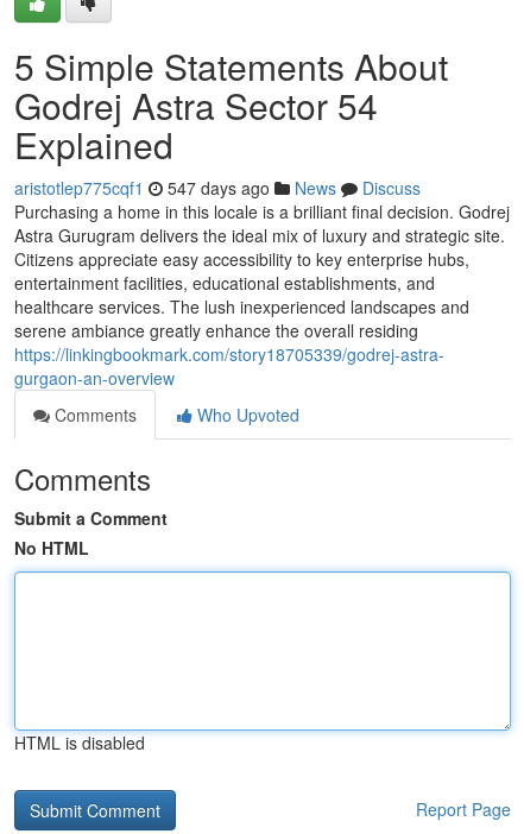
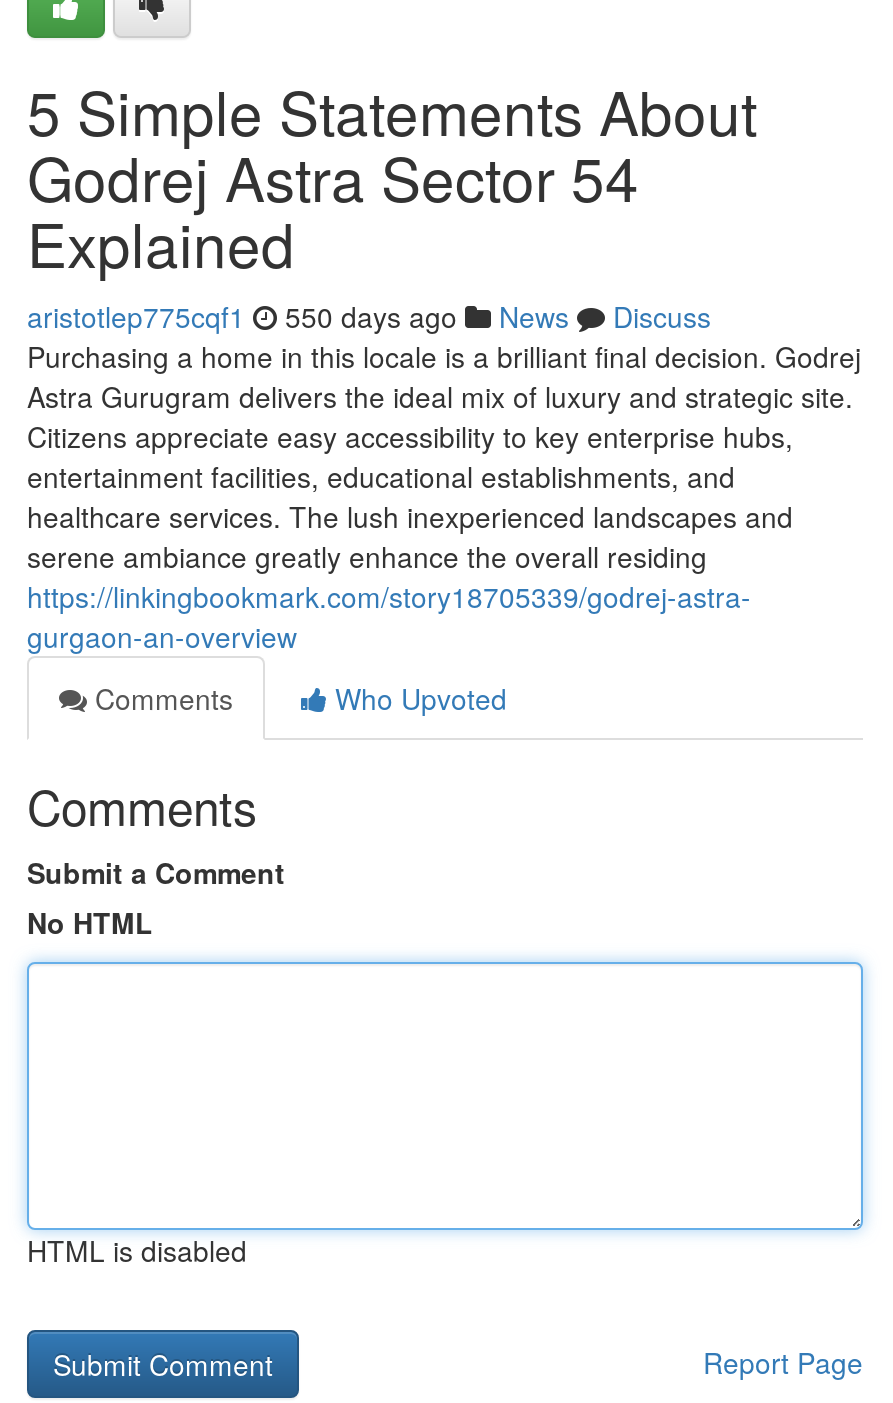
[14,176,421,200] aristotlep775cqf1 547 days ago News Discuss -> [27,296,711,336] aristotlep775cqf1 550 days ago News Discuss

